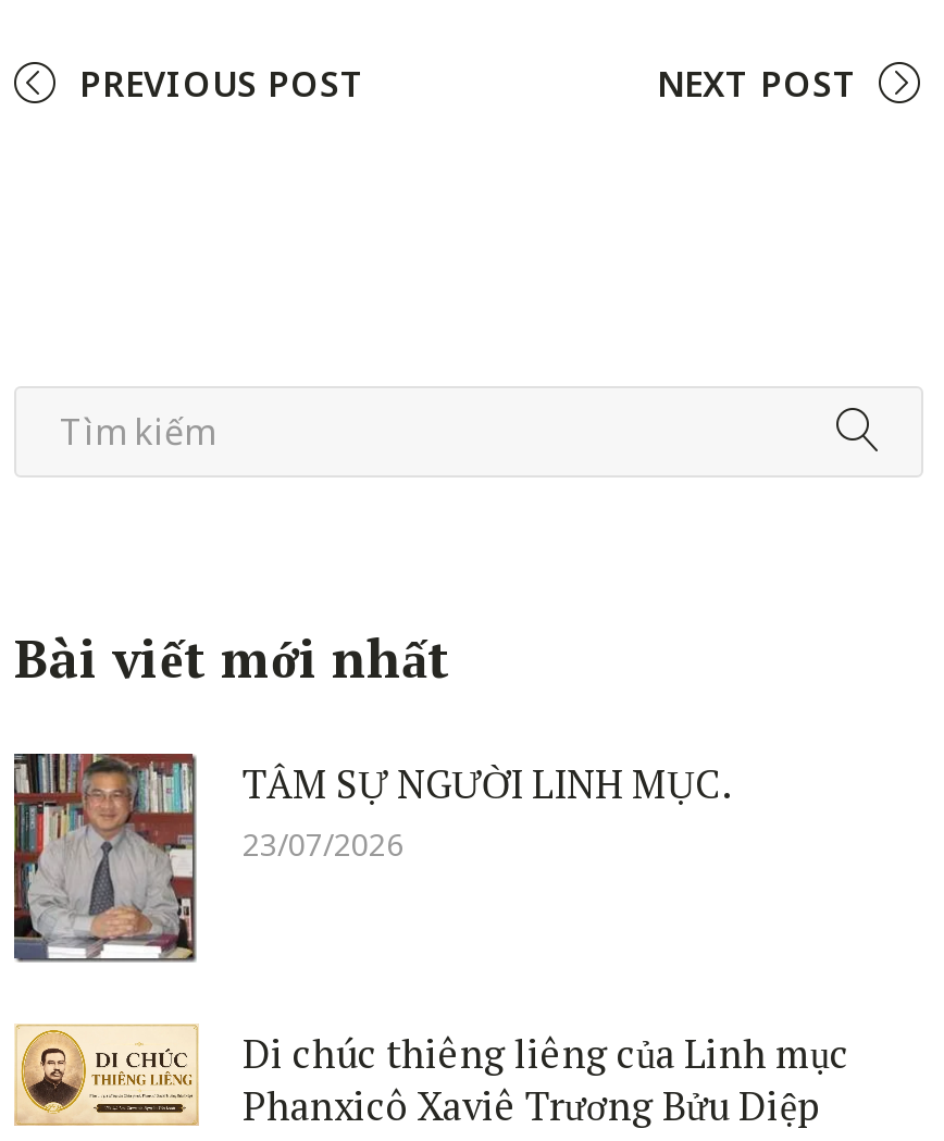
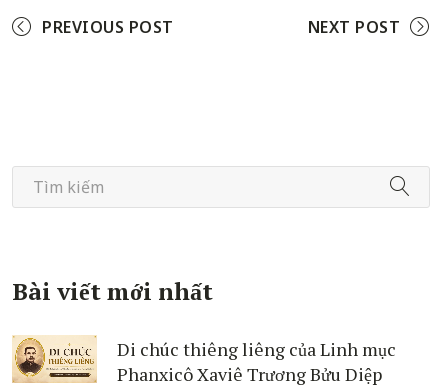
[12,751,730,964] [image] | TÂM SỰ NGƯỜI LINH MỤC. | 23/07/2026 -> none

